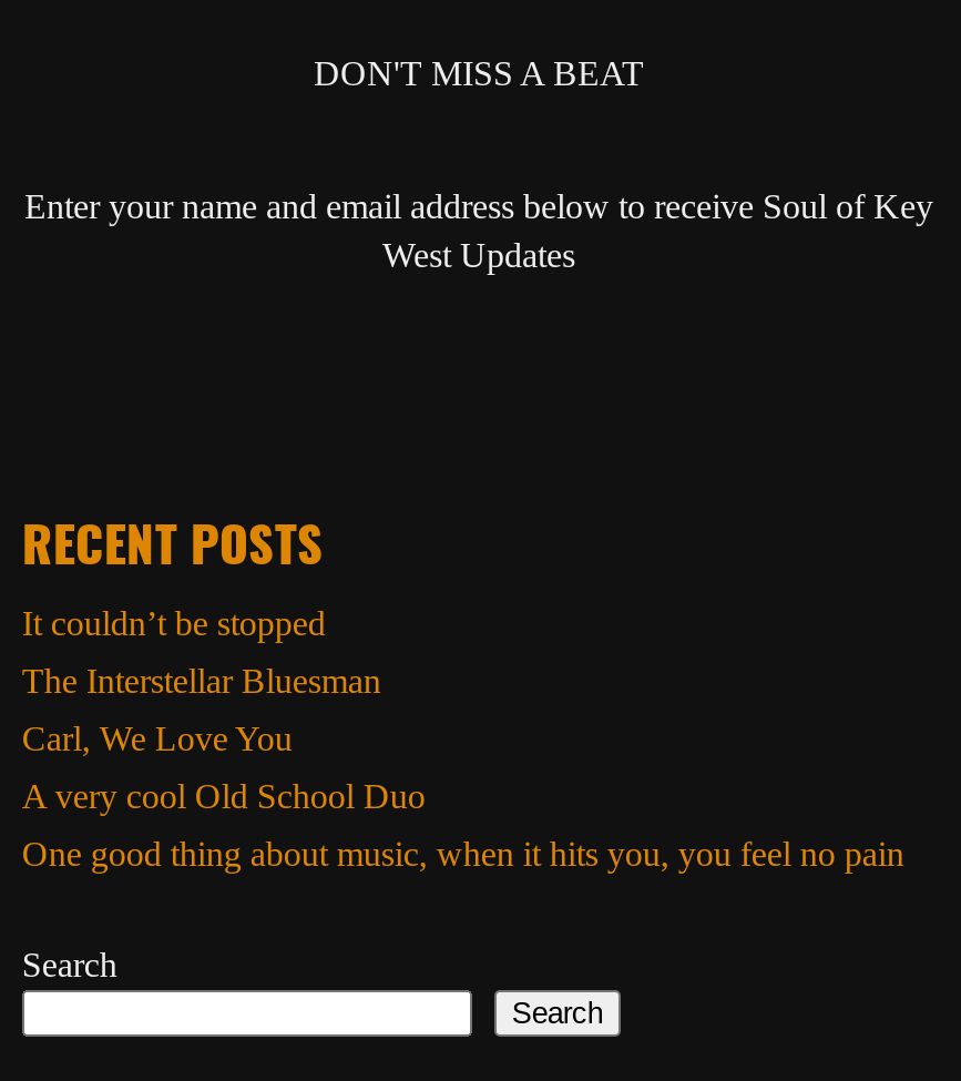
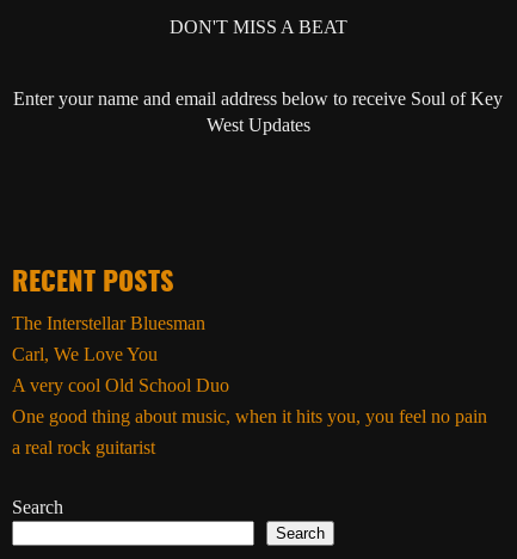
[22,603,326,641] It couldn’t be stopped -> none
moved [22,661,904,871] -> [12,313,487,426]: The Interstellar Bluesman | Carl, We Love You | A very cool Old School Duo | One good thing about music, when it hits you, you feel no pain
none -> [12,437,155,457] a real rock guitarist

